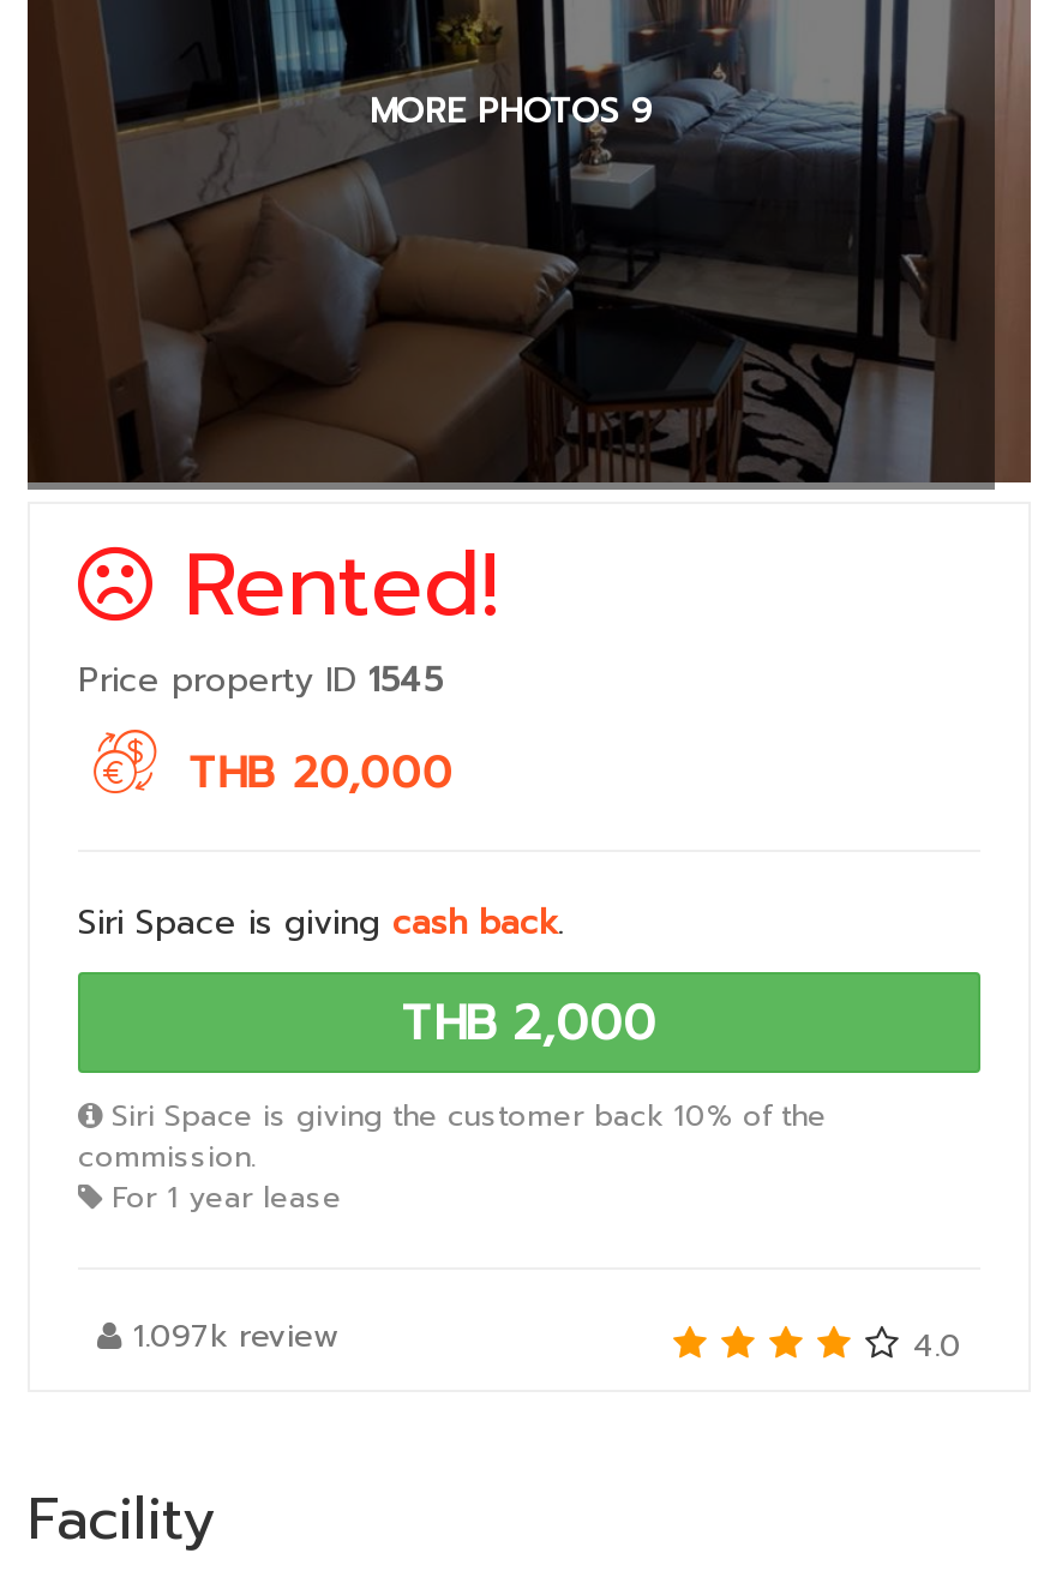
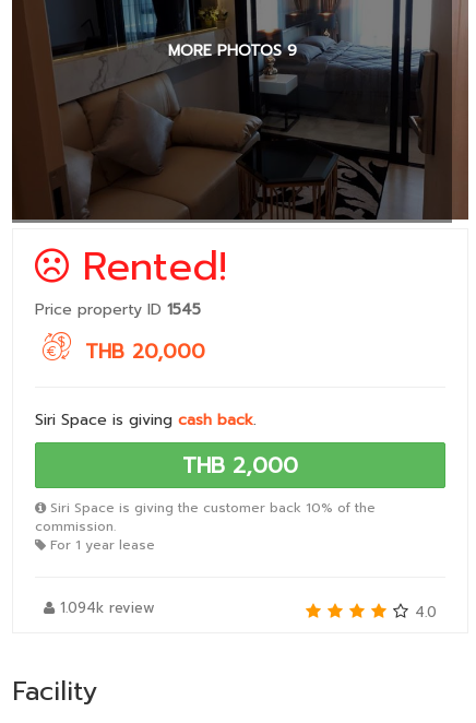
[121,1314,340,1360] 1.097k review -> [55,598,155,619] 1.094k review

